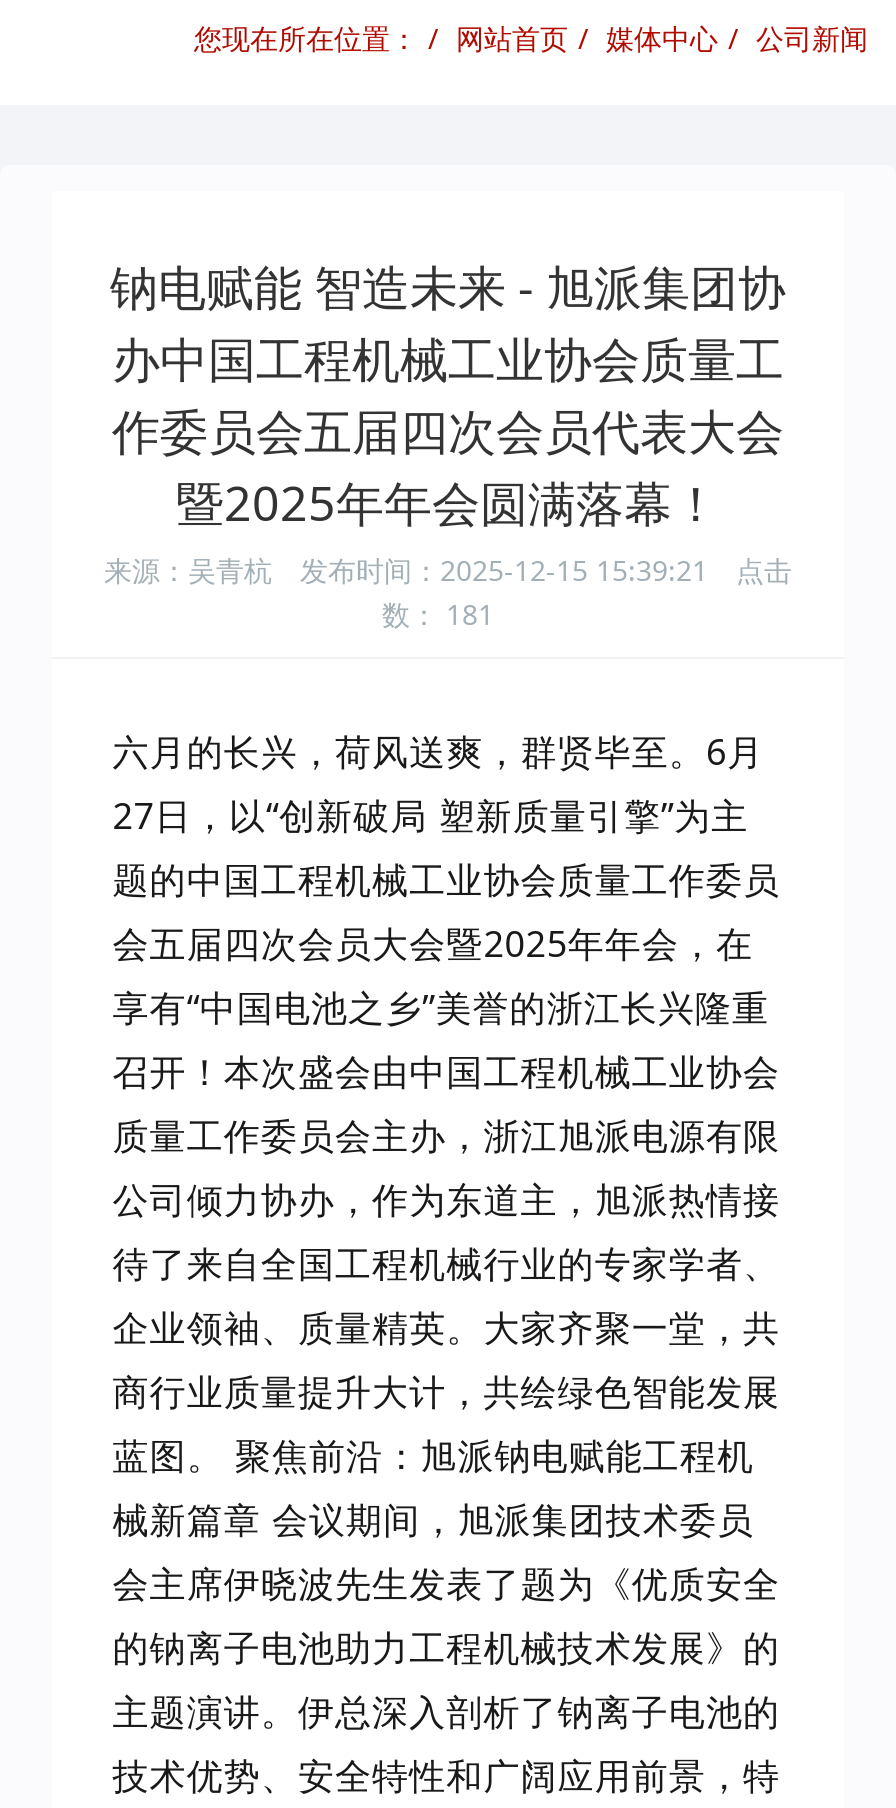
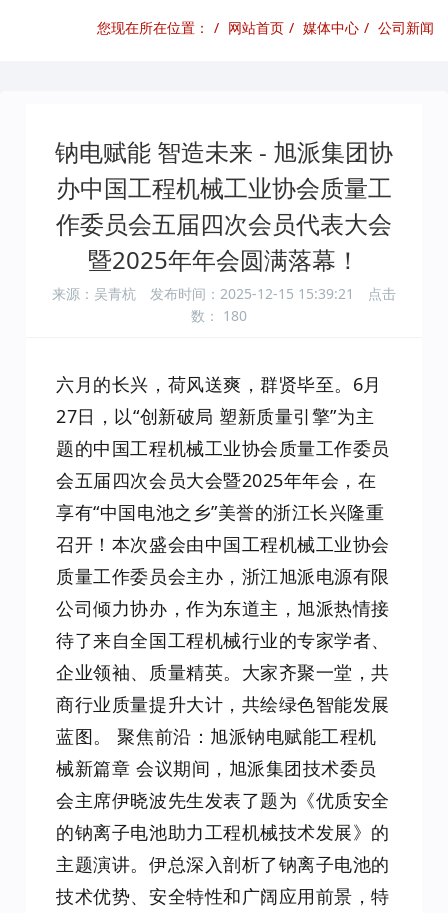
[382,595,494,633] 数：181 -> [191,306,247,325] 数：180

